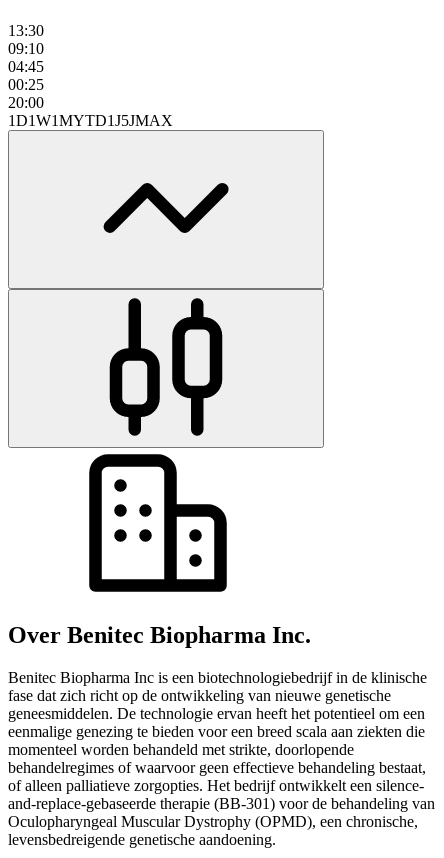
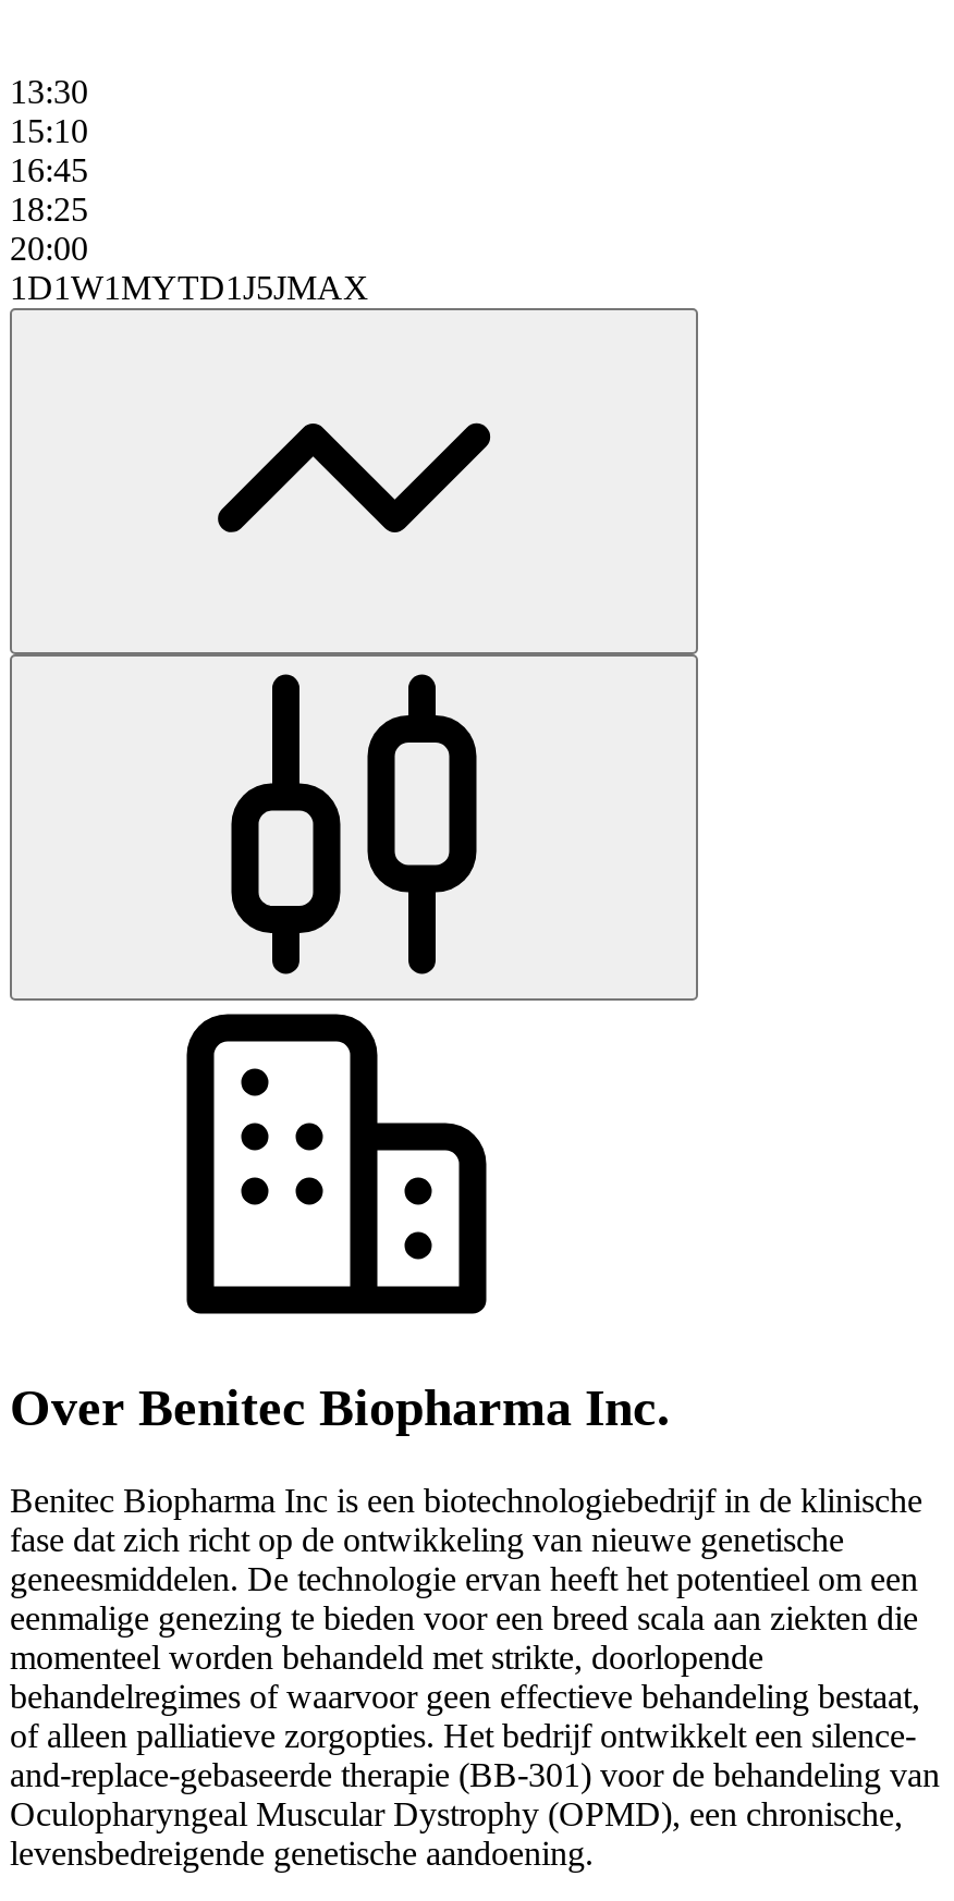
[8,40,44,57] 09:10 -> [10,112,88,149] 15:10
[8,58,44,75] 04:45 -> [10,151,88,188] 16:45
[8,76,44,93] 00:25 -> [10,190,88,227] 18:25

